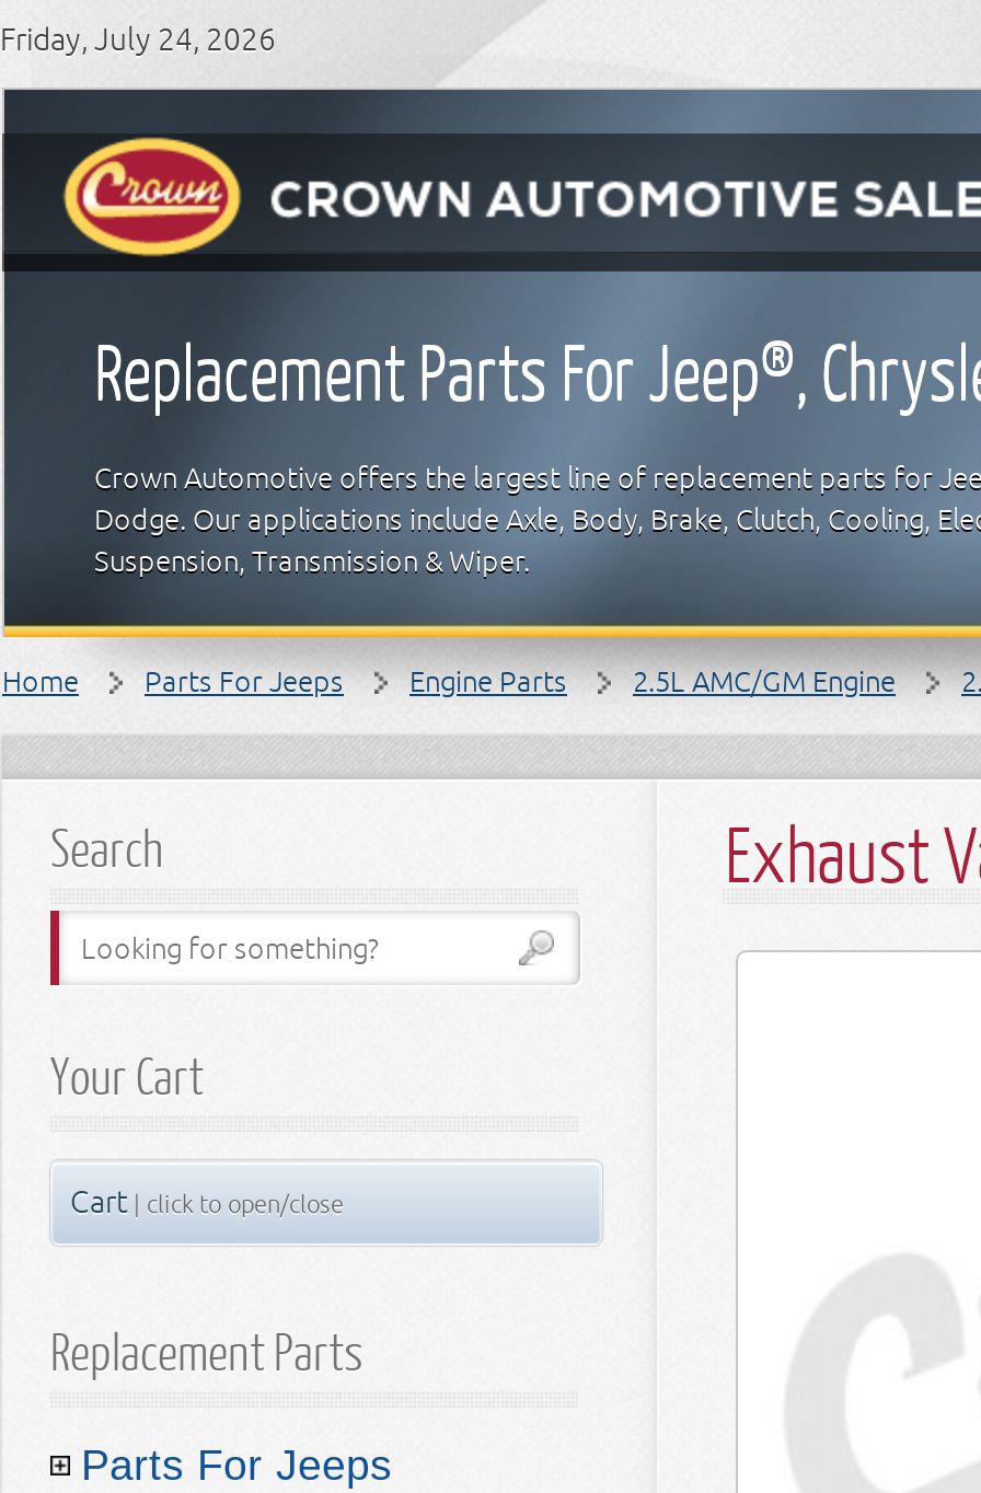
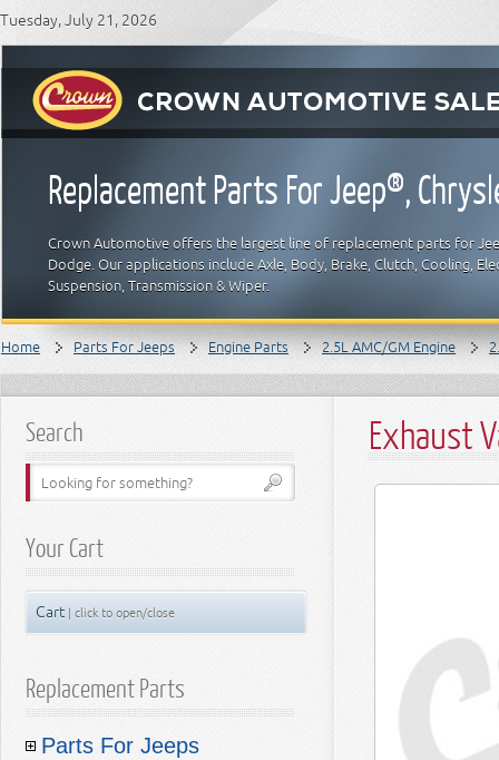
[0,22,276,57] Friday, July 24, 2026 -> [0,11,157,29] Tuesday, July 21, 2026

